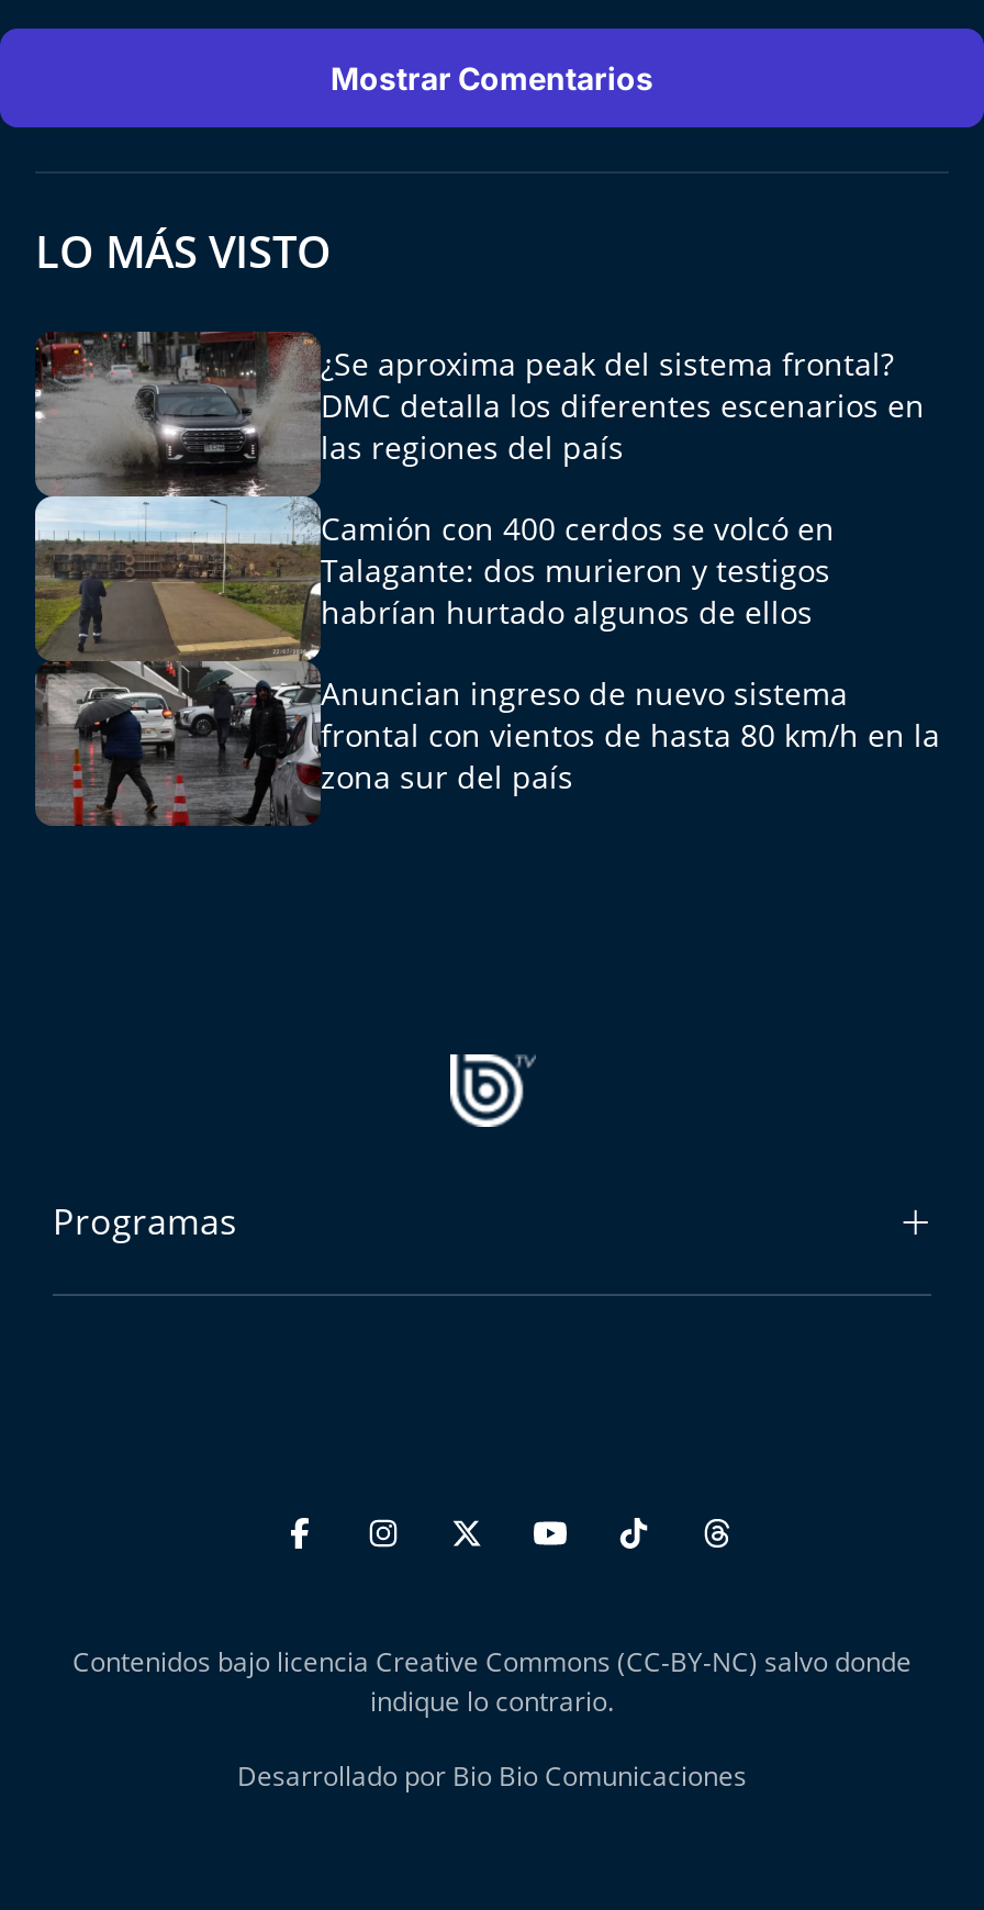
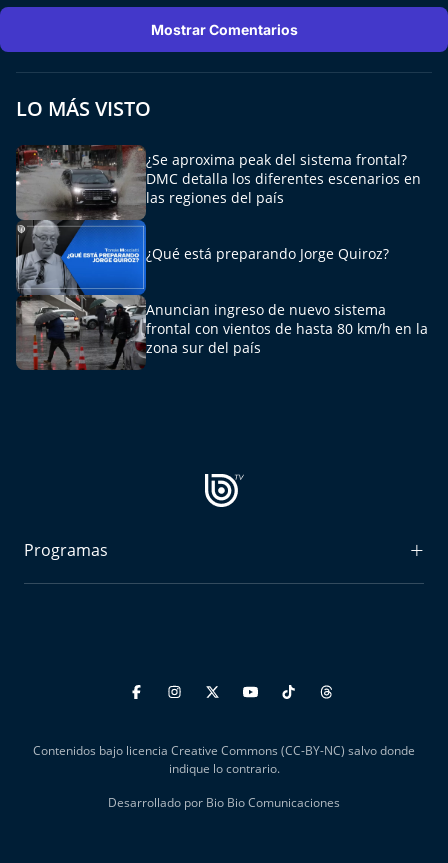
[33,494,835,663] [image] | Camión con 400 cerdos se volcó en | Talagante: dos murieron y testigos | habrían hurtado algunos de ellos -> [15,219,389,296] [image] | ¿Qué está preparando Jorge Quiroz?

